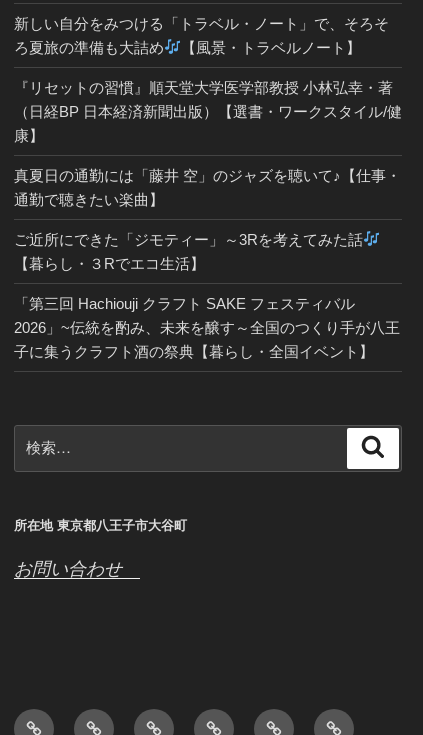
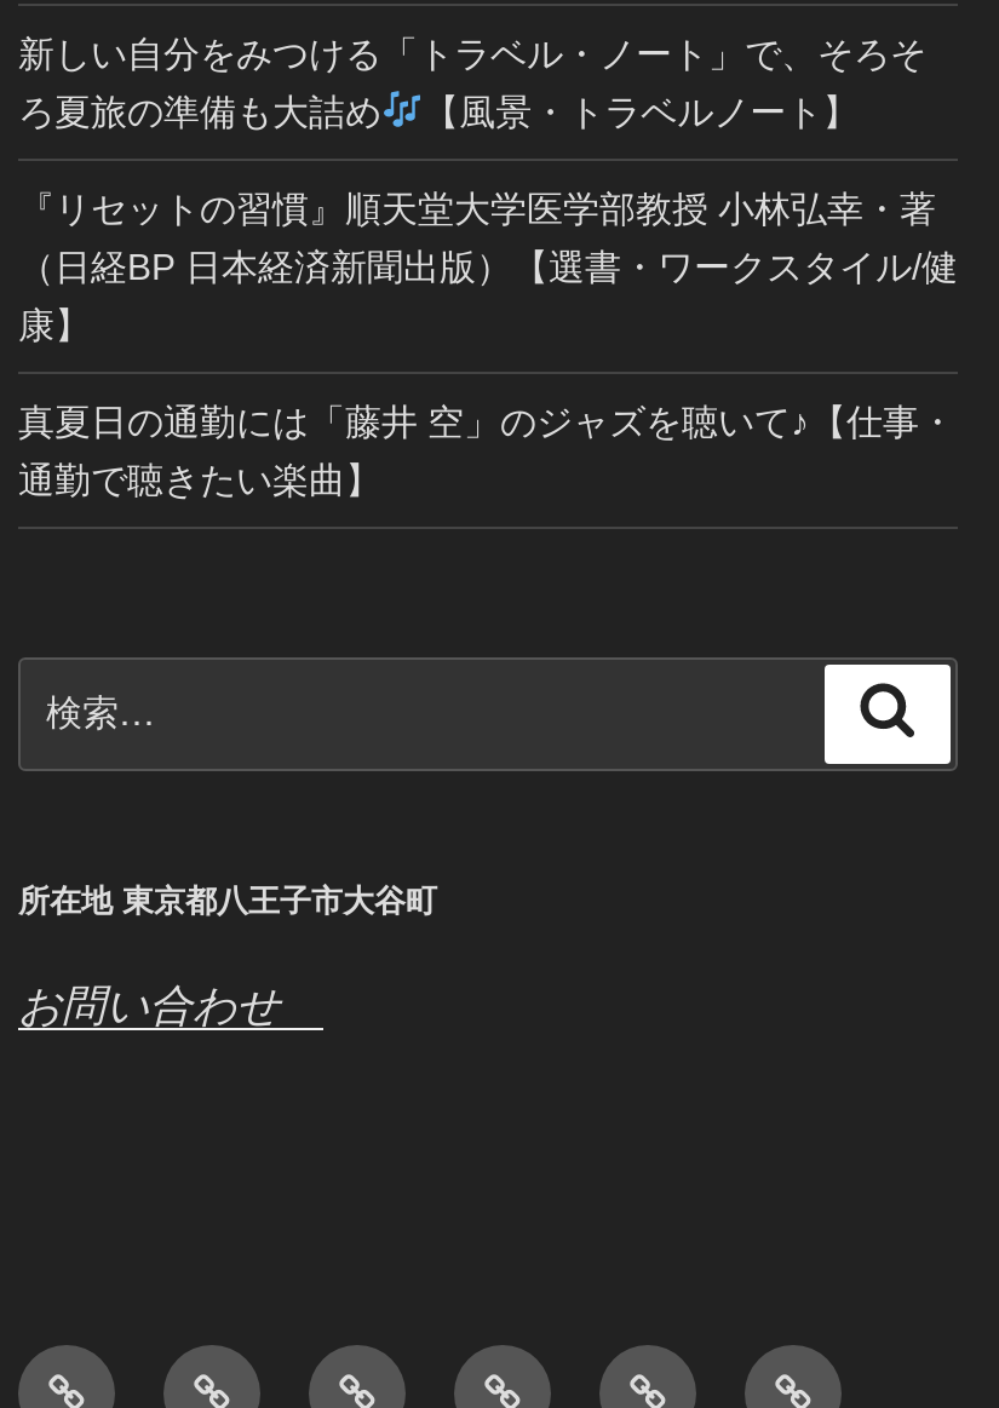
[14,230,400,359] ご近所にできた「ジモティー」～3Rを考えてみた話 | 【暮らし・３Rでエコ生活】 | 「第三回 Hachiouji クラフト SAKE フェスティバル | 2026」~伝統を酌み、未来を醸す～全国のつくり手が八王 | 子に集うクラフト酒の祭典【暮らし・全国イベント】 -> none

